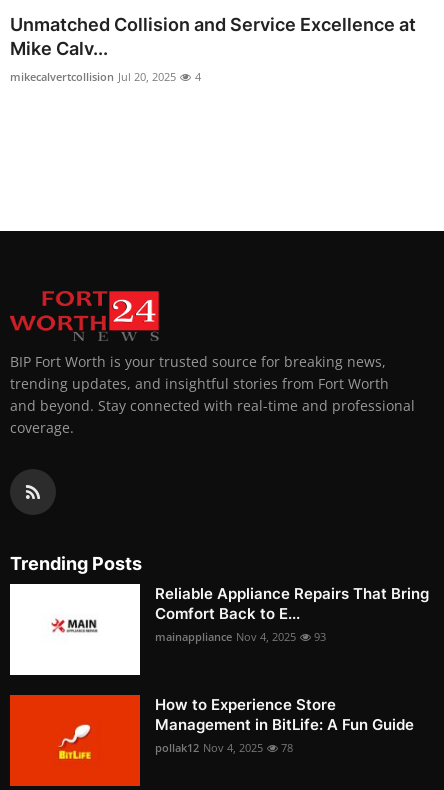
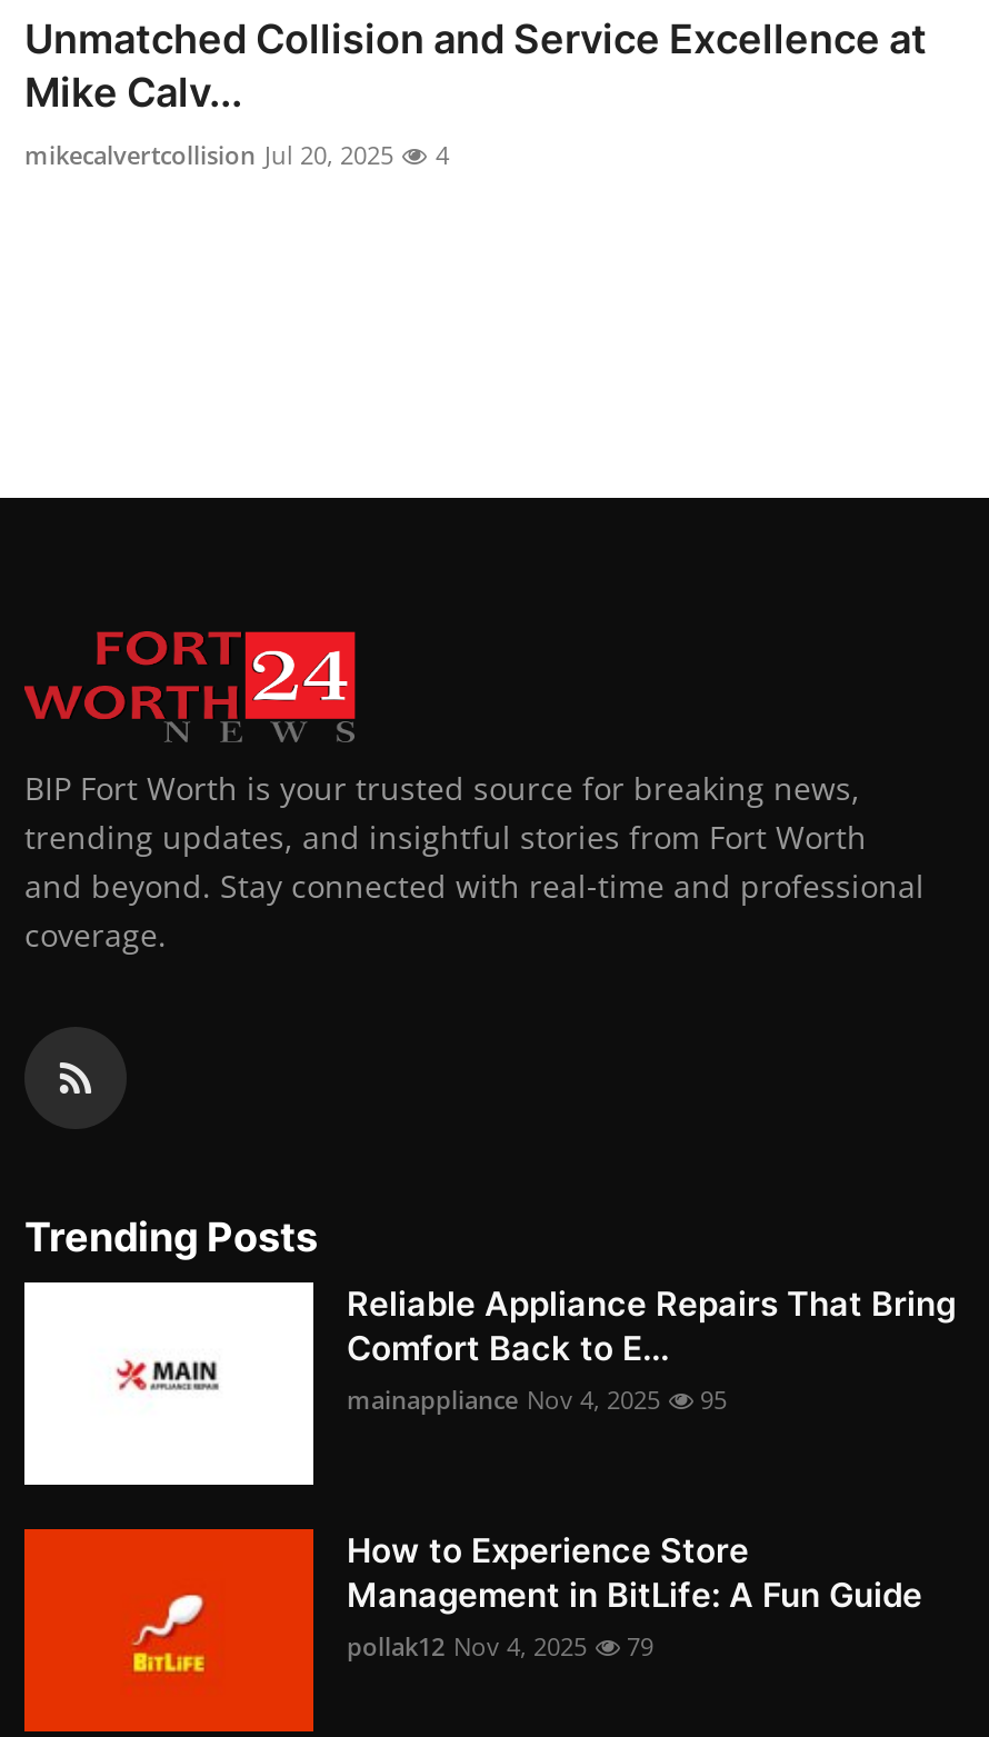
[155,629,326,644] mainappliance Nov 4, 2025 93 -> [347,1382,727,1416] mainappliance Nov 4, 2025 95
[155,740,293,755] pollak12 Nov 4, 2025 78 -> [347,1629,653,1663] pollak12 Nov 4, 2025 79

